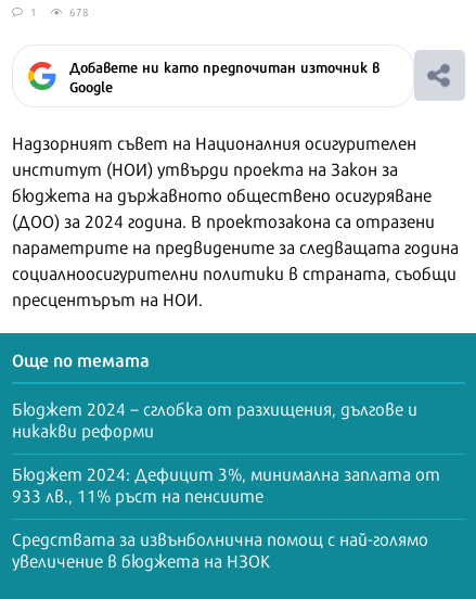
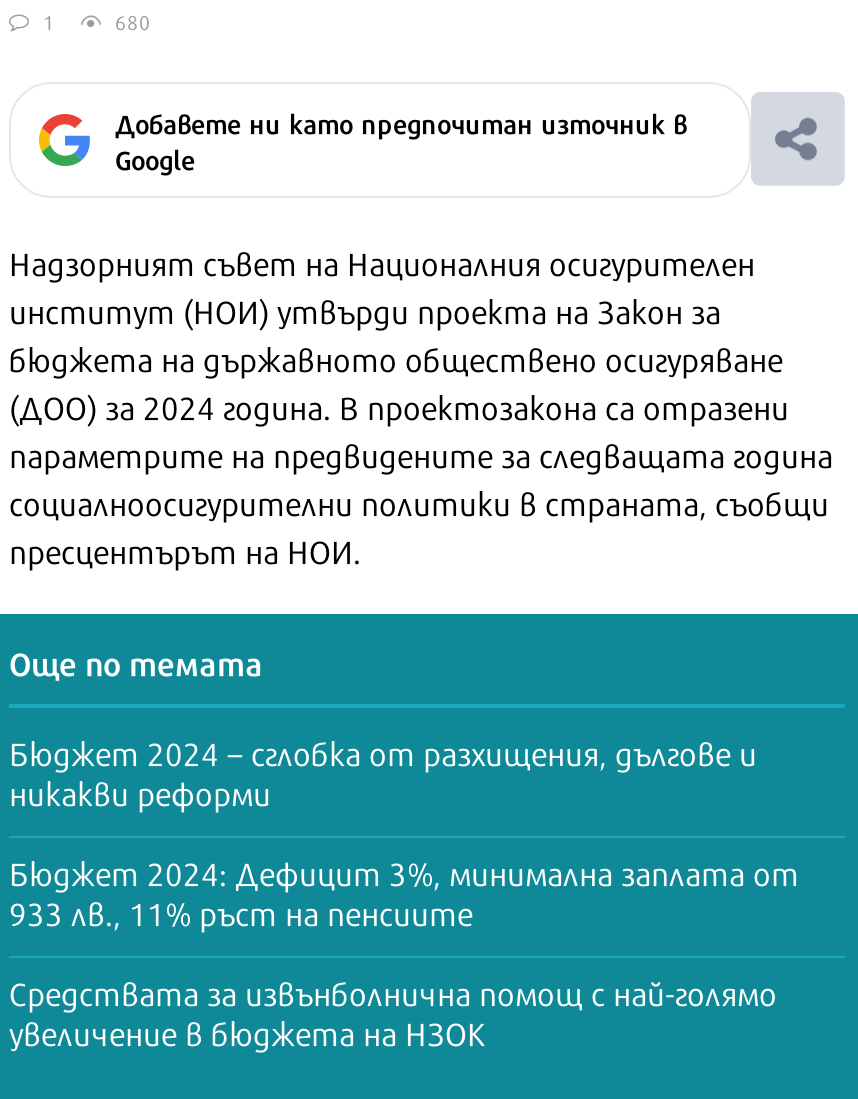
[69,3,89,19] 678 -> [115,6,151,36] 680

